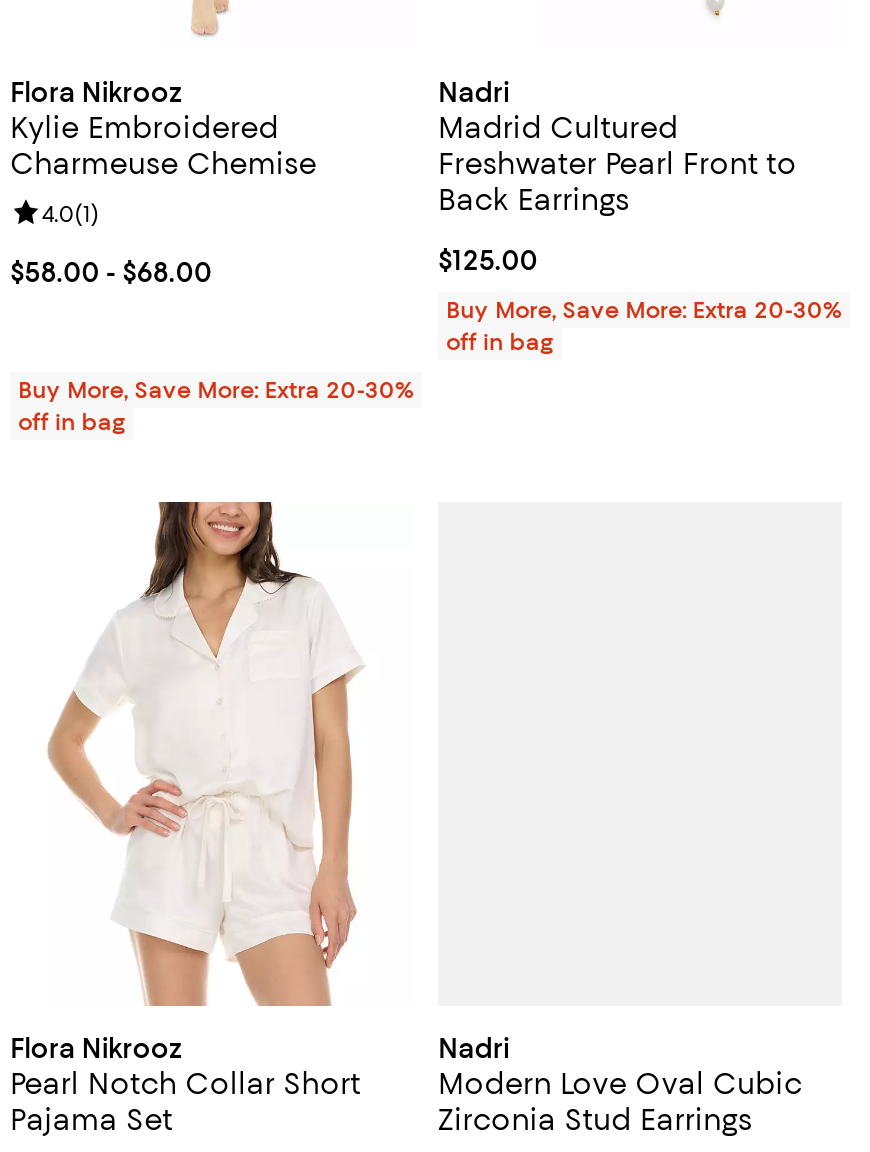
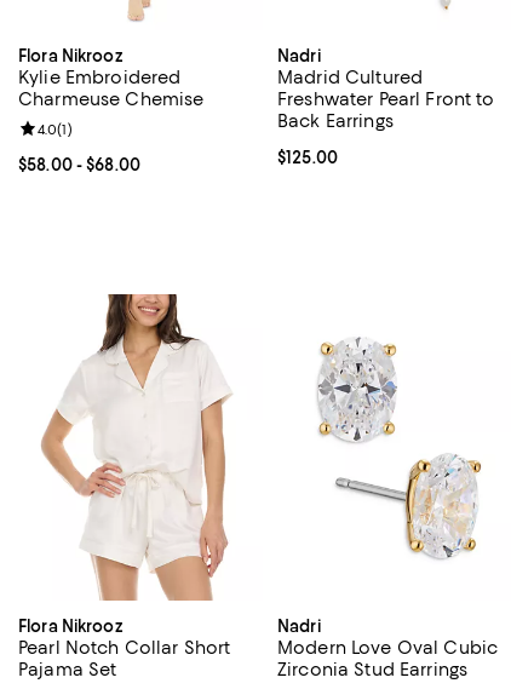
[446,296,841,356] Buy More, Save More: Extra 20-30% | off in bag -> none
none -> [317,337,397,443] [image]
none -> [335,454,482,559] [image]
[18,376,413,436] Buy More, Save More: Extra 20-30% | off in bag -> none

